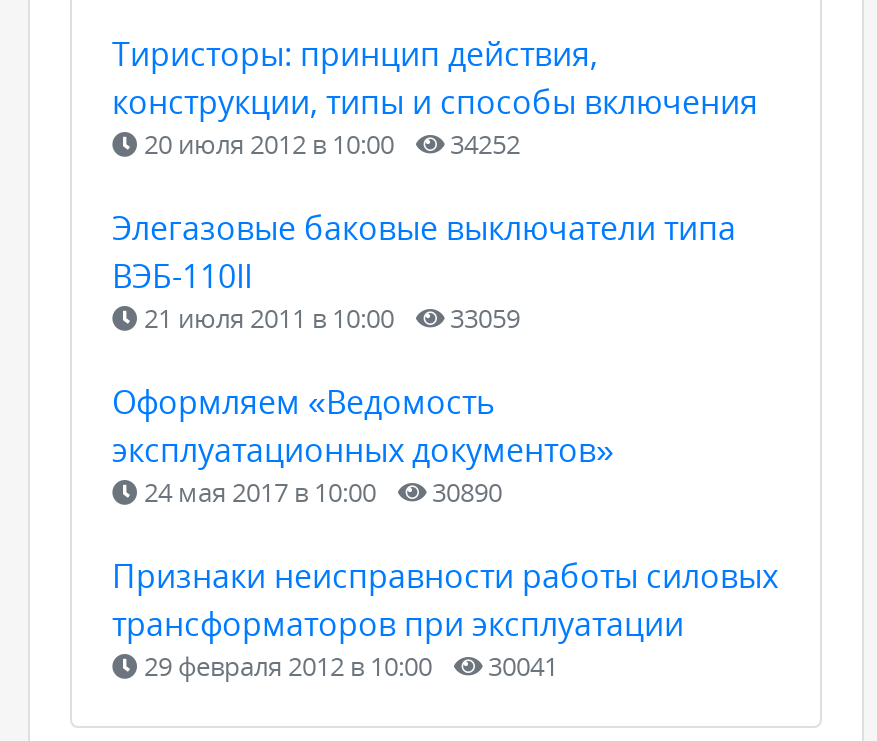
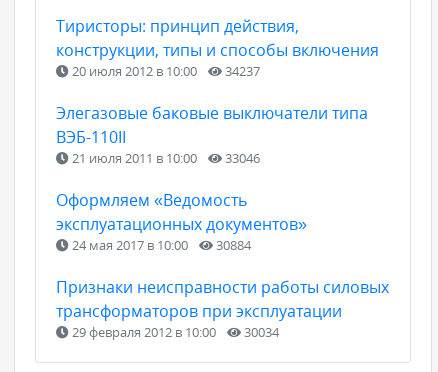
[138,126,520,162] 20 июля 2012 в 10:00 34252 -> [69,62,260,80] 20 июля 2012 в 10:00 34237
[138,300,520,336] 21 июля 2011 в 10:00 33059 -> [69,149,260,167] 21 июля 2011 в 10:00 33046
[138,474,502,510] 24 мая 2017 в 10:00 30890 -> [69,236,251,254] 24 мая 2017 в 10:00 30884
[138,648,558,684] 29 февраля 2012 в 10:00 30041 -> [69,323,279,341] 29 февраля 2012 в 10:00 30034

